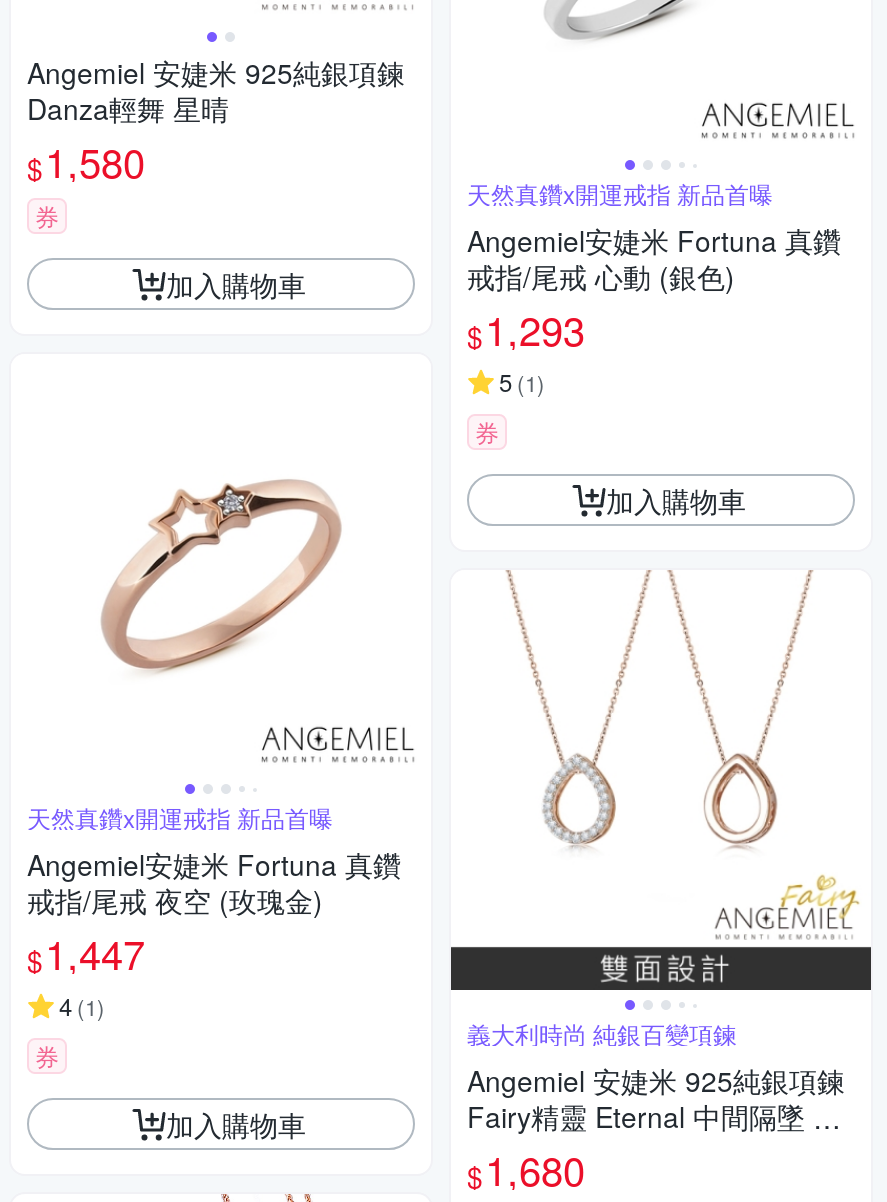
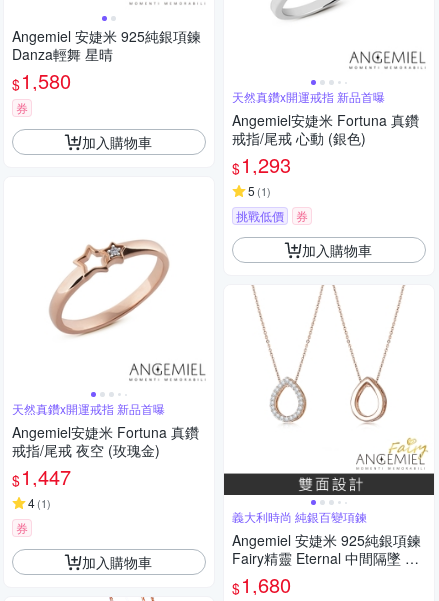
none -> [236,207,284,224] 挑戰低價

